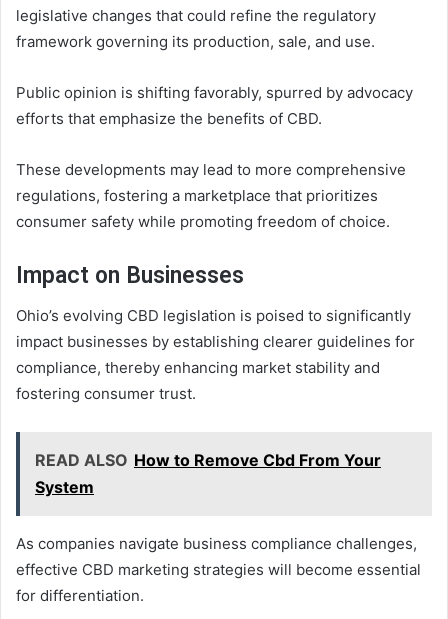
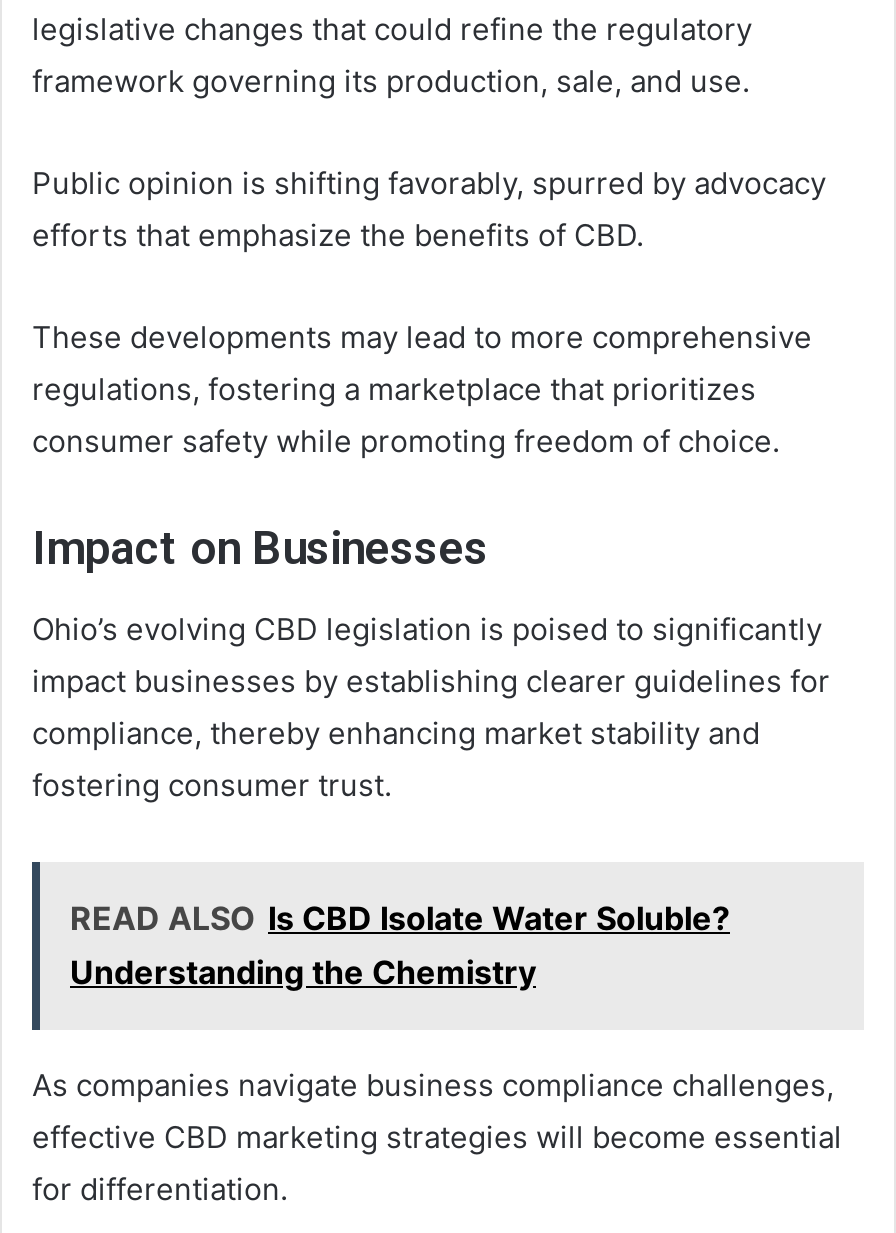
[35,450,381,497] READ ALSO How to Remove Cbd From Your | System -> [70,898,730,992] READ ALSO Is CBD Isolate Water Soluble? | Understanding the Chemistry

